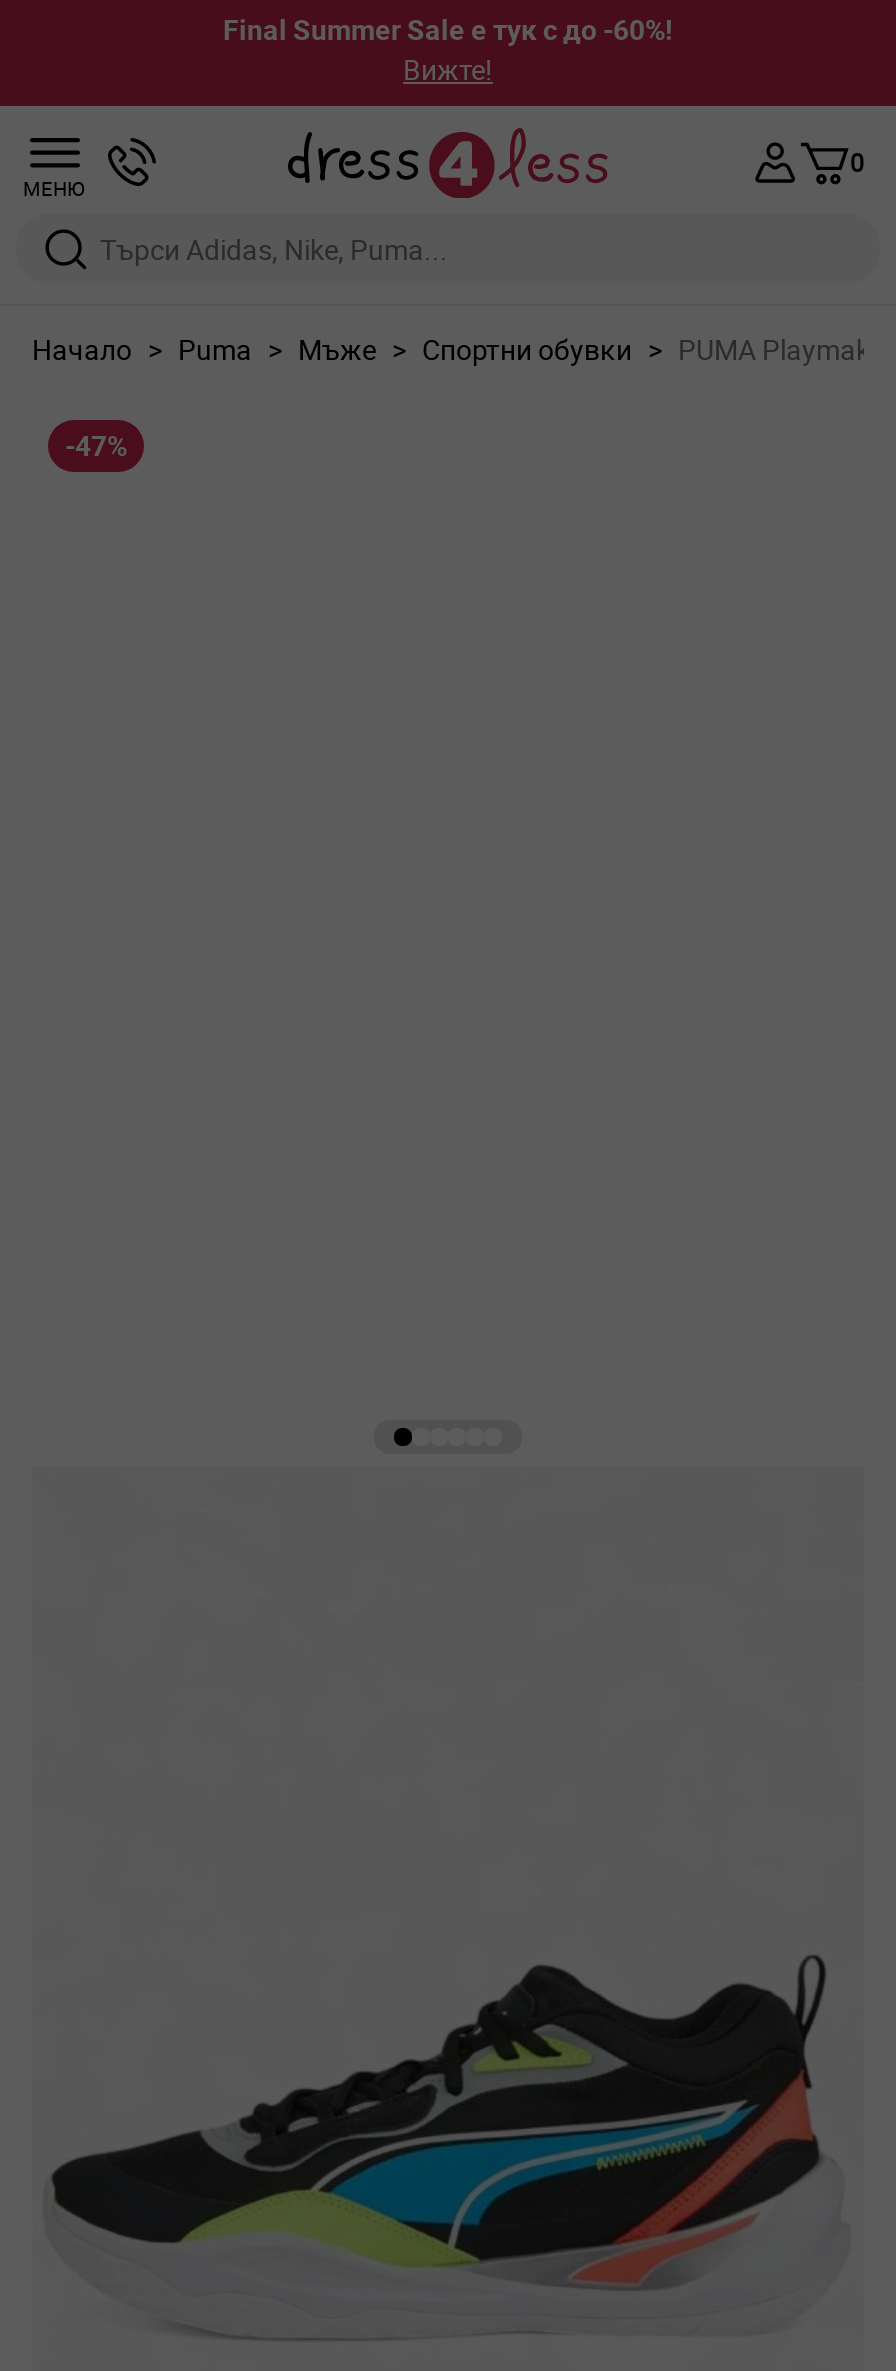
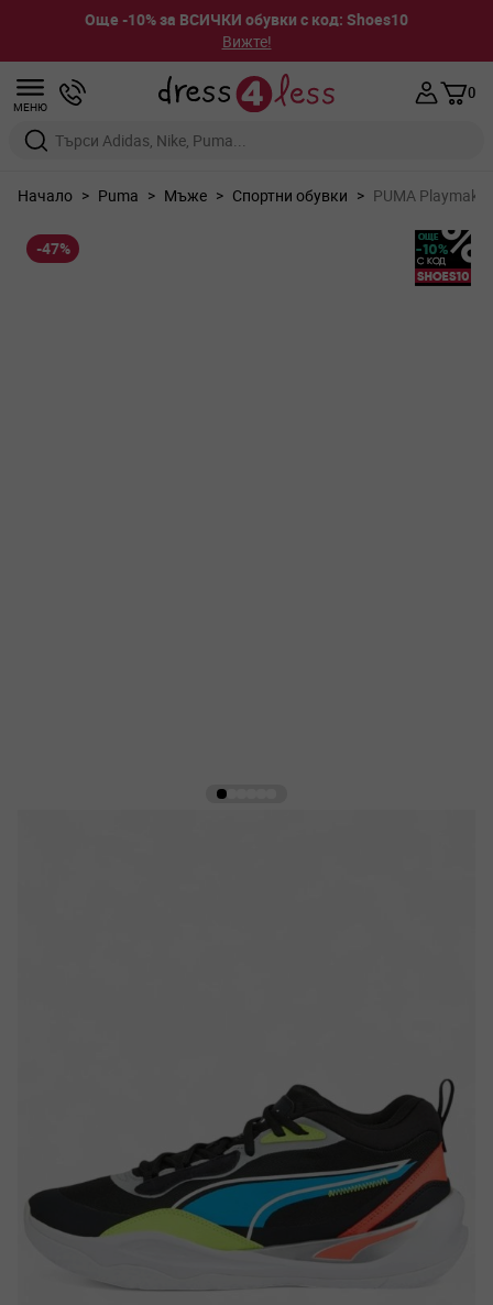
[223,10,673,48] Final Summer Sale е тук с до -60%! -> [85,9,408,30] Още -10% за ВСИЧКИ обувки с код: Shoes10
none -> [414,229,472,287] [image]

